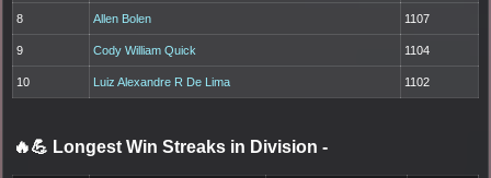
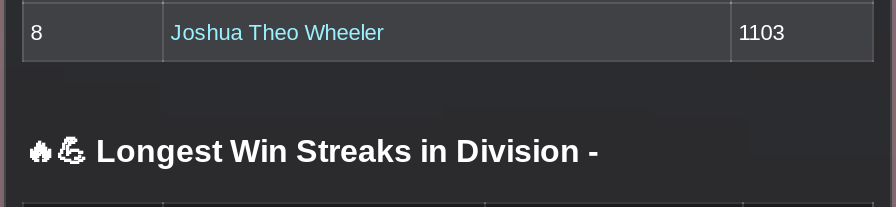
[17,11,430,88] Allen Bolen | 1107 | 9 | Cody William Quick | 1104 | 10 | Luiz Alexandre R De Lima | 1102 -> [170,19,784,43] Joshua Theo Wheeler | 1103

